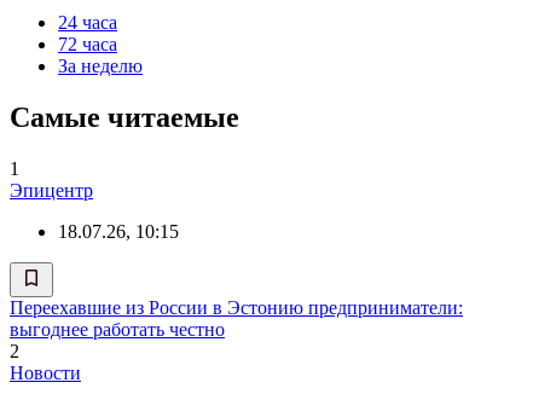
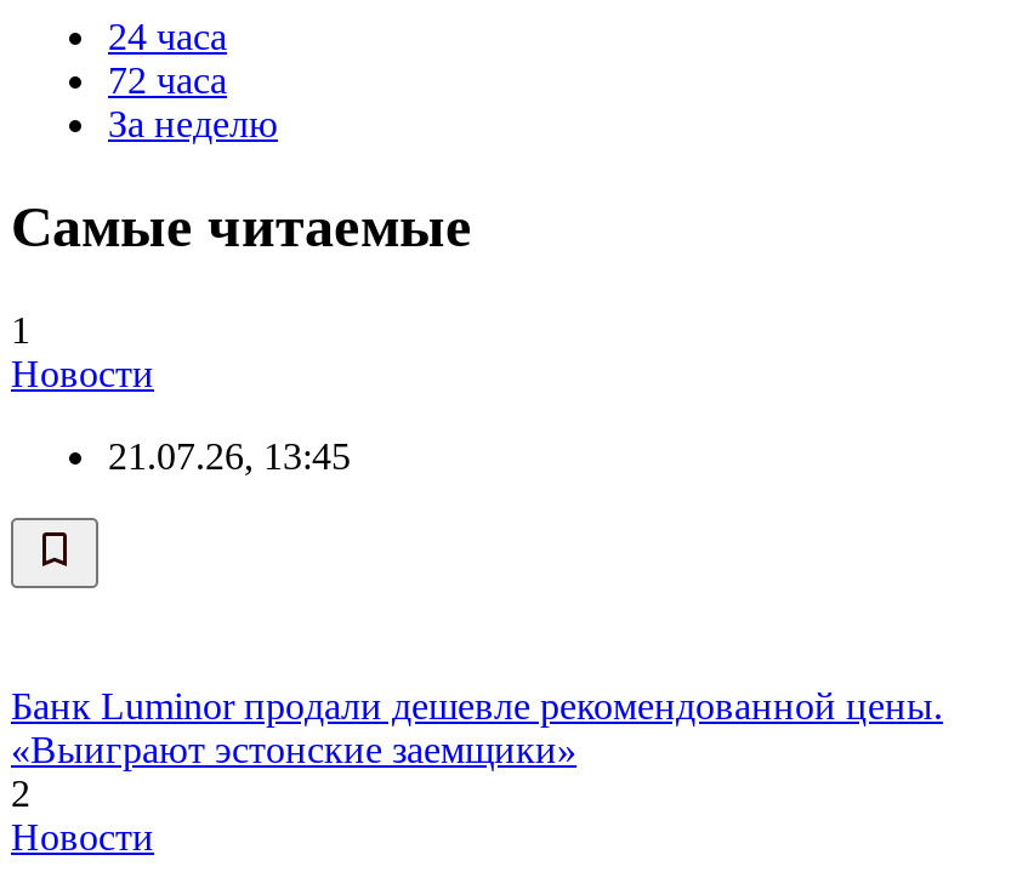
[10,179,93,200] Эпицентр -> [11,352,154,393] Новости
[58,221,179,241] 18.07.26, 10:15 -> [108,434,351,475] 21.07.26, 13:45
[10,297,463,339] Переехавшие из России в Эстонию предприниматели: | выгоднее работать честно -> [11,684,943,769] Банк Luminor продали дешевле рекомендованной цены. | «Выиграют эстонские заемщики»

